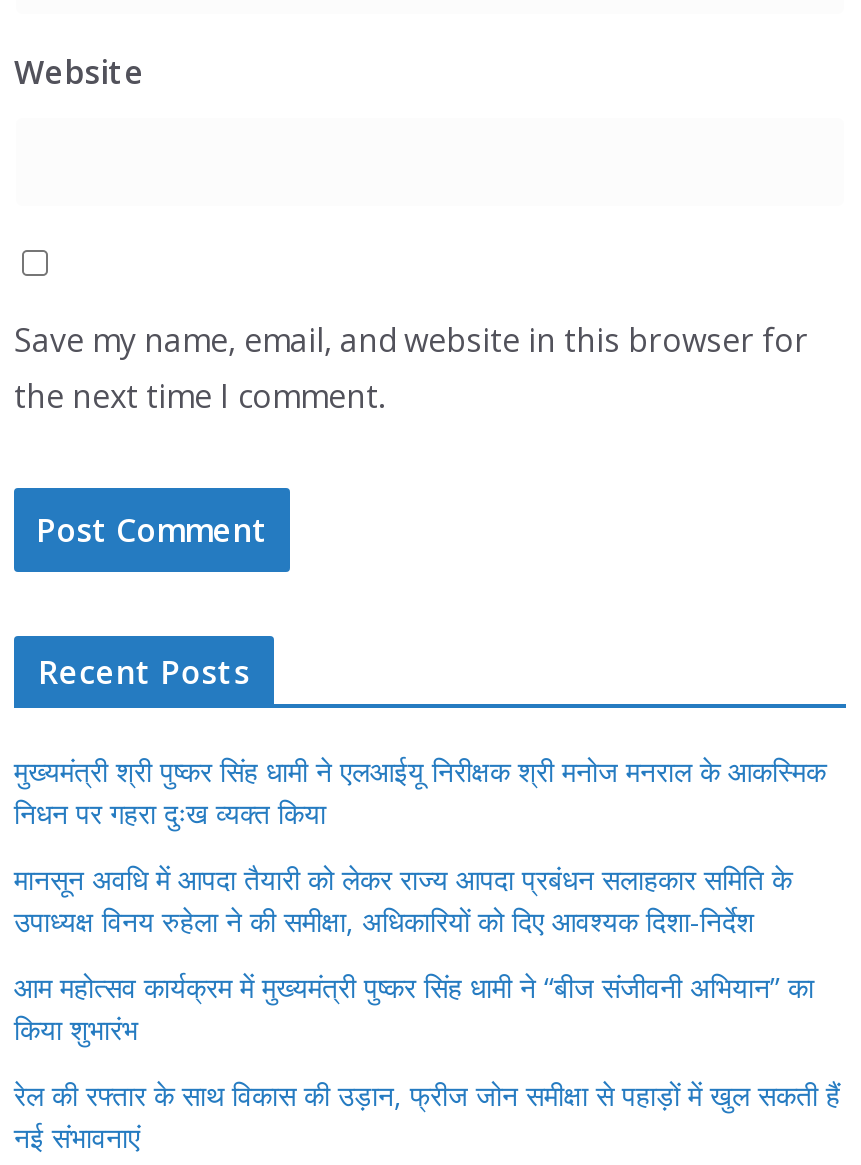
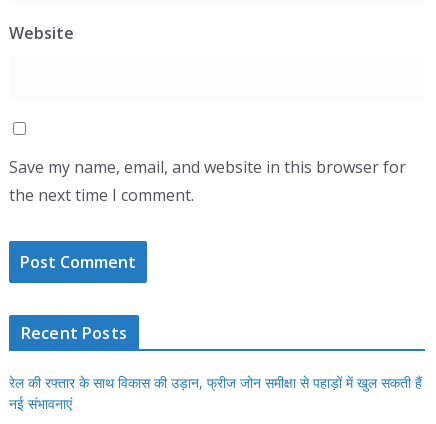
[14,751,826,1047] मुख्यमंत्री श्री पुष्कर सिंह धामी ने एलआईयू निरीक्षक श्री मनोज मनराल के आकस्मिक | निधन पर गहरा दुःख व्यक्त किया | मानसून अवधि में आपदा तैयारी को लेकर राज्य आपदा प्रबंधन सलाहकार समिति के | उपाध्यक्ष विनय रुहेला ने की समीक्षा, अधिकारियों को दिए आवश्यक दिशा-निर्देश | आम महोत्सव कार्यक्रम में मुख्यमंत्री पुष्कर सिंह धामी ने “बीज संजीवनी अभियान” का | किया शुभारंभ -> none

